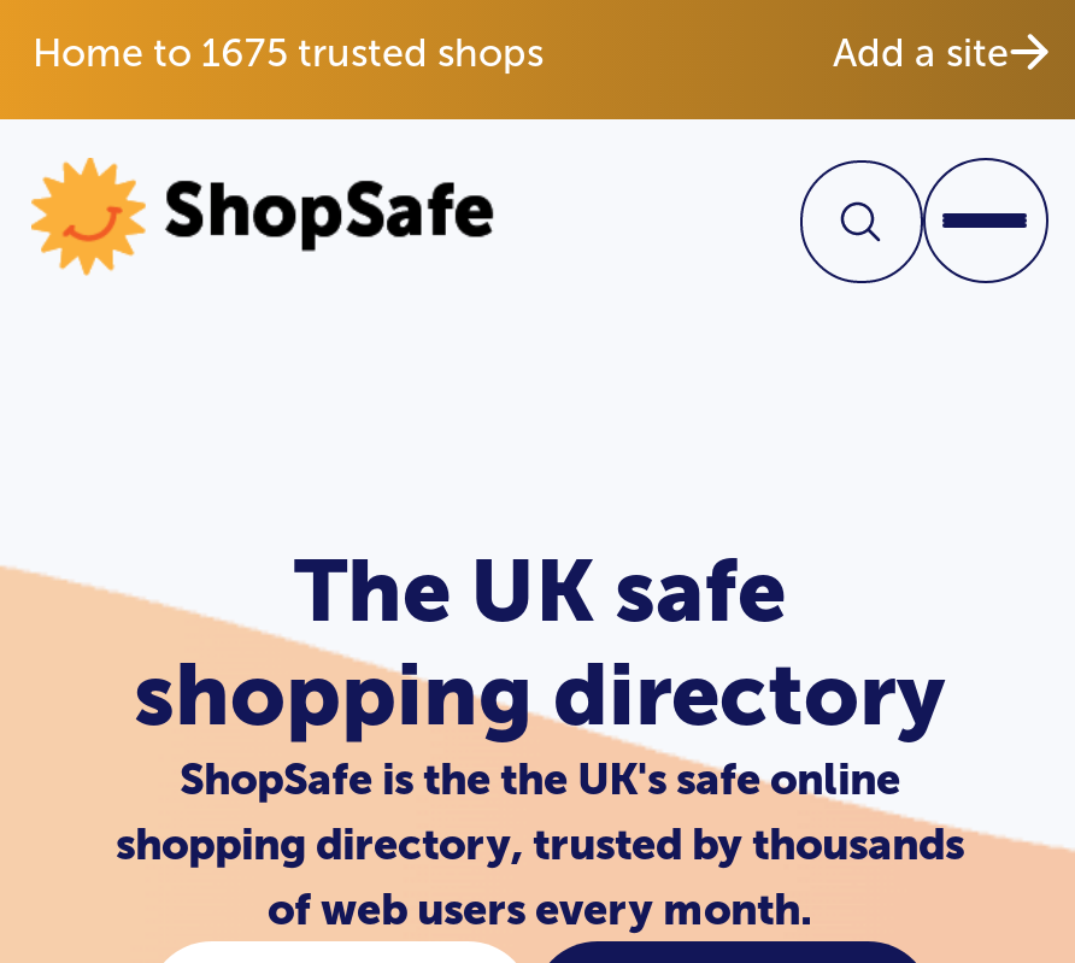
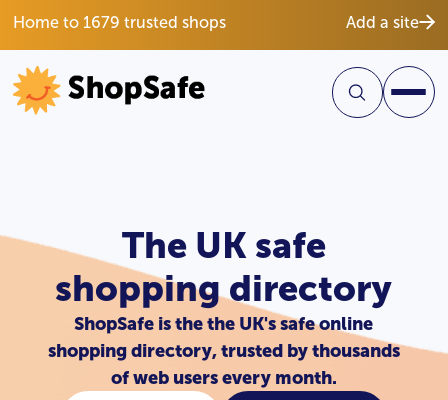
[32,32,543,73] Home to 1675 trusted shops -> [13,14,226,31] Home to 1679 trusted shops

